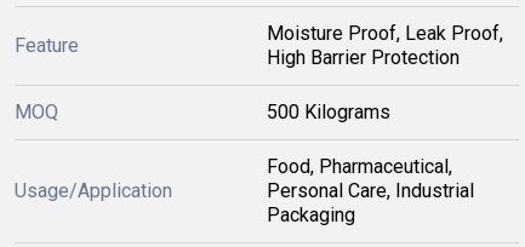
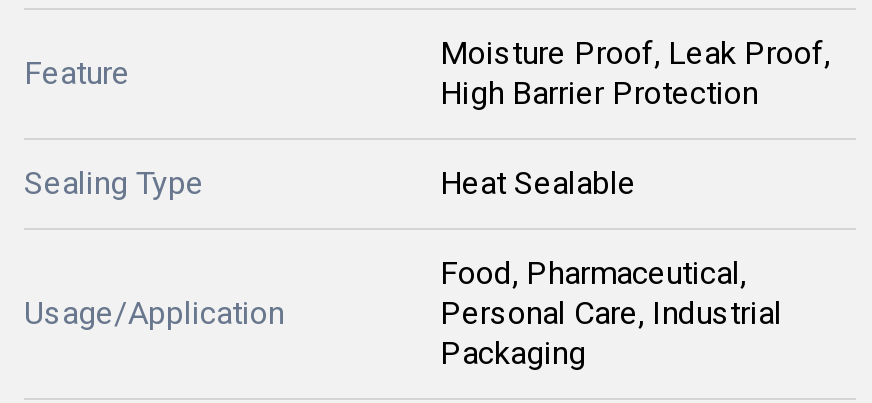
[15,100,390,123] MOQ | 500 Kilograms -> [24,164,636,202] Sealing Type | Heat Sealable

